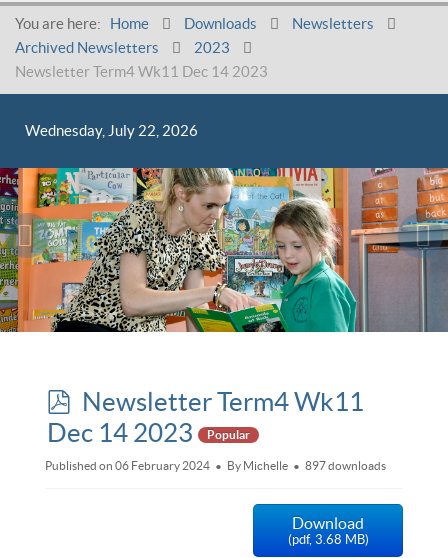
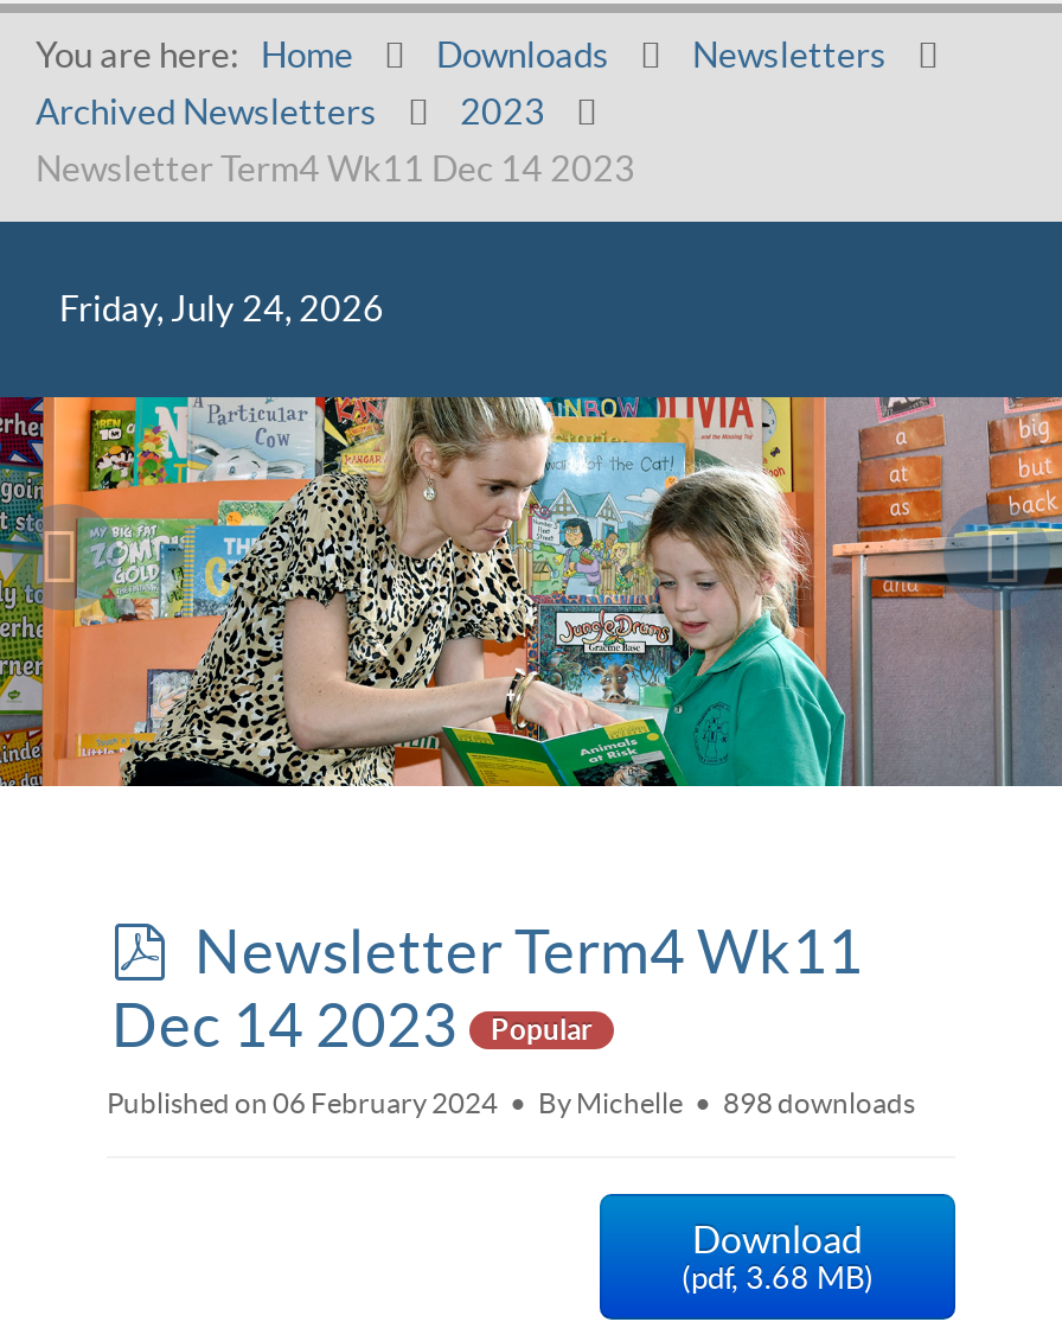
[25,122,198,139] Wednesday, July 22, 2026 -> [59,288,384,328] Friday, July 24, 2026
[303,459,386,472] 897 downloads -> [718,1087,915,1118] 898 downloads

